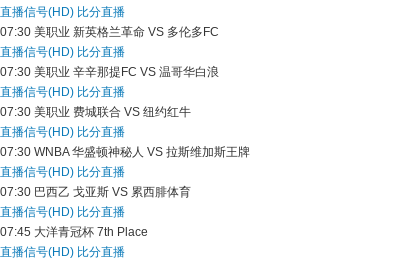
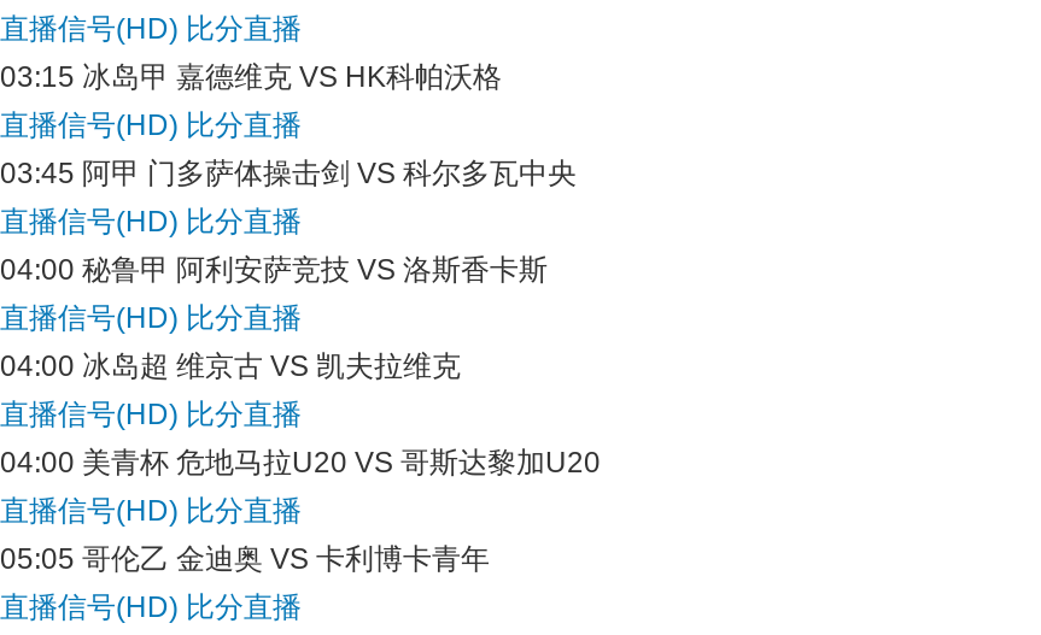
[0,25,219,39] 07:30 美职业新英格兰革命 VS 多伦多FC -> [0,60,502,94] 03:15 冰岛甲嘉德维克 VS HK科帕沃格
[0,65,219,79] 07:30 美职业辛辛那提FC VS 温哥华白浪 -> [0,157,577,190] 03:45 阿甲门多萨体操击剑 VS 科尔多瓦中央
[0,105,191,119] 07:30 美职业费城联合 VS 纽约红牛 -> [0,253,548,287] 04:00 秘鲁甲阿利安萨竞技 VS 洛斯香卡斯
[0,145,250,159] 07:30 WNBA华盛顿神秘人 VS 拉斯维加斯王牌 -> [0,349,461,383] 04:00 冰岛超维京古 VS 凯夫拉维克
[0,185,191,199] 07:30 巴西乙戈亚斯 VS 累西腓体育 -> [0,446,601,480] 04:00 美青杯危地马拉U20 VS 哥斯达黎加U20
[0,225,148,239] 07:45 大洋青冠杯7th Place -> [0,542,490,576] 05:05 哥伦乙金迪奥 VS 卡利博卡青年

